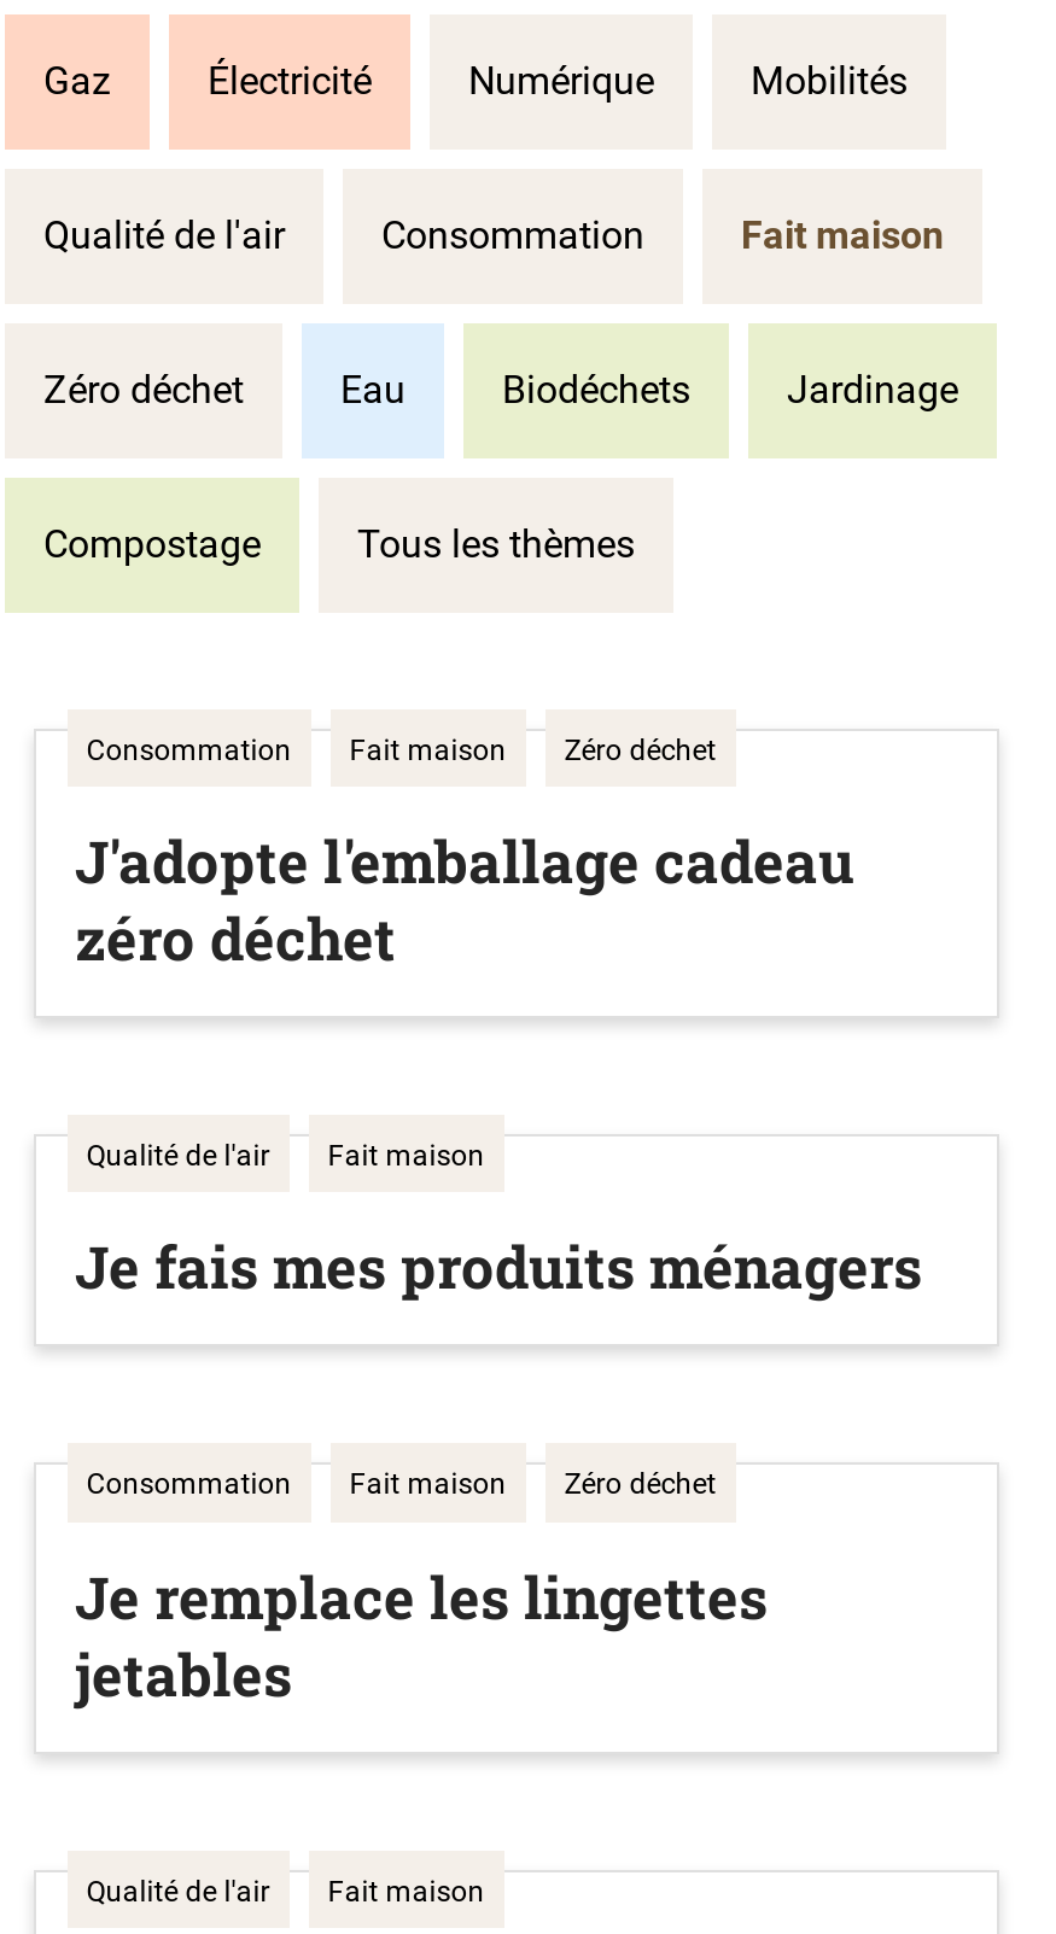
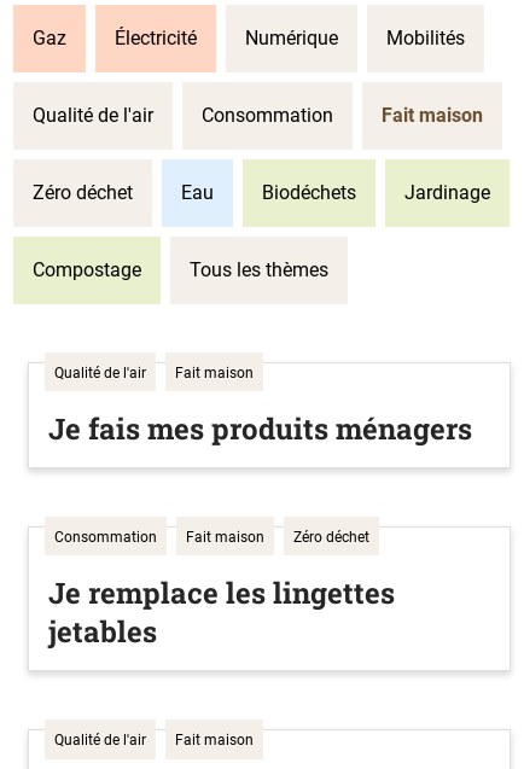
[75,733,854,977] Consommation | Fait maison | Zéro déchet | J'adopte l'emballage cadeau | zéro déchet -> none

